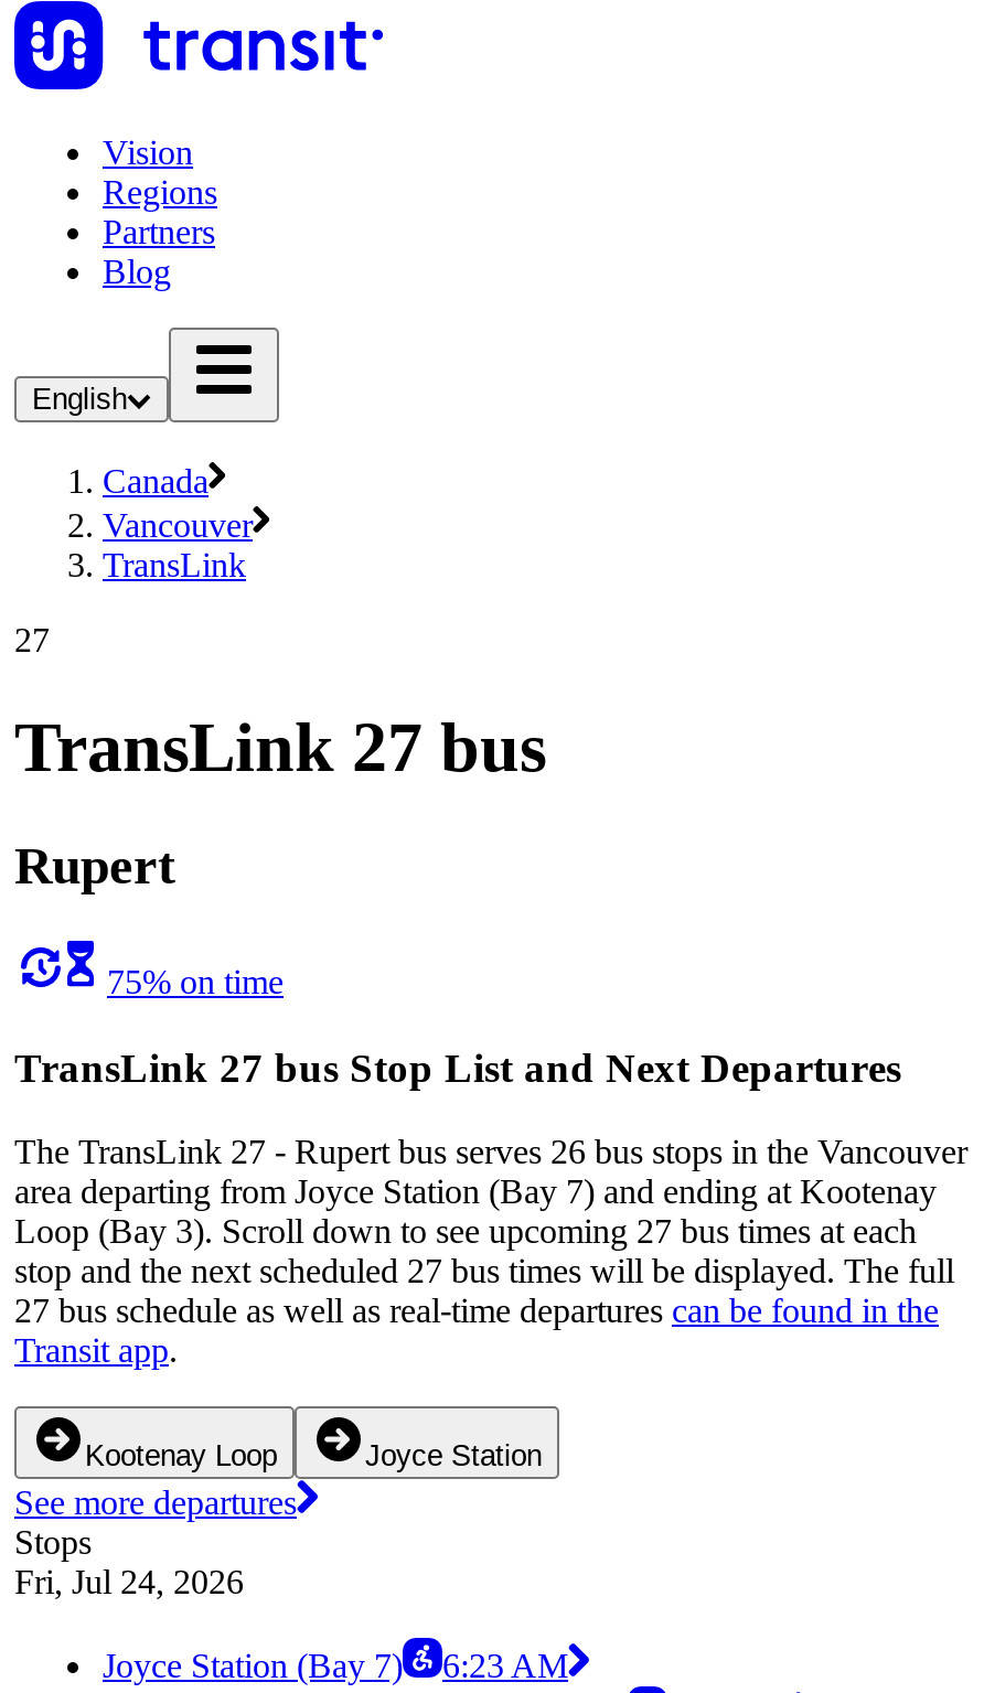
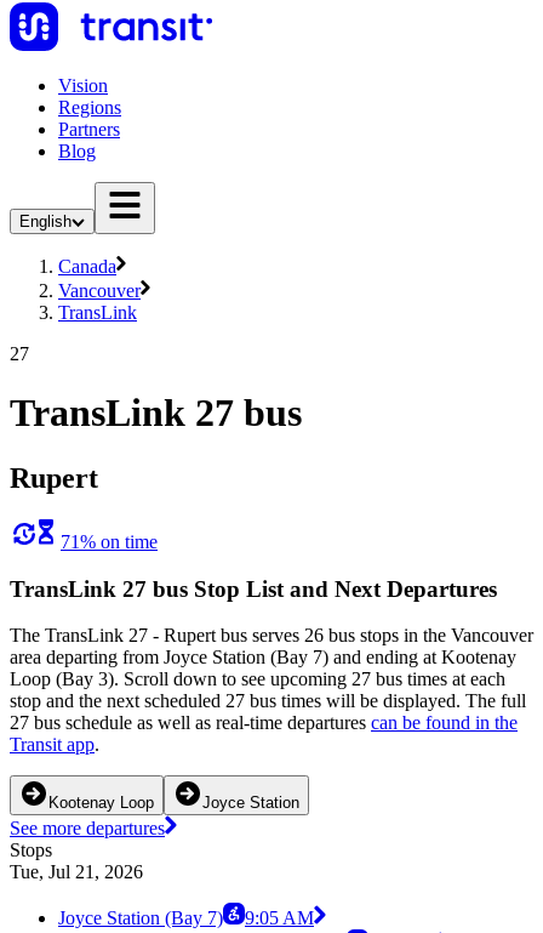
[107,962,284,1000] 75% on time -> [61,531,158,552] 71% on time
[14,1563,244,1601] Fri, Jul 24, 2026 -> [10,862,143,882] Tue, Jul 21, 2026
[103,1647,568,1685] Joyce Station (Bay 7) 6:23 AM -> [58,908,314,928] Joyce Station (Bay 7) 9:05 AM

